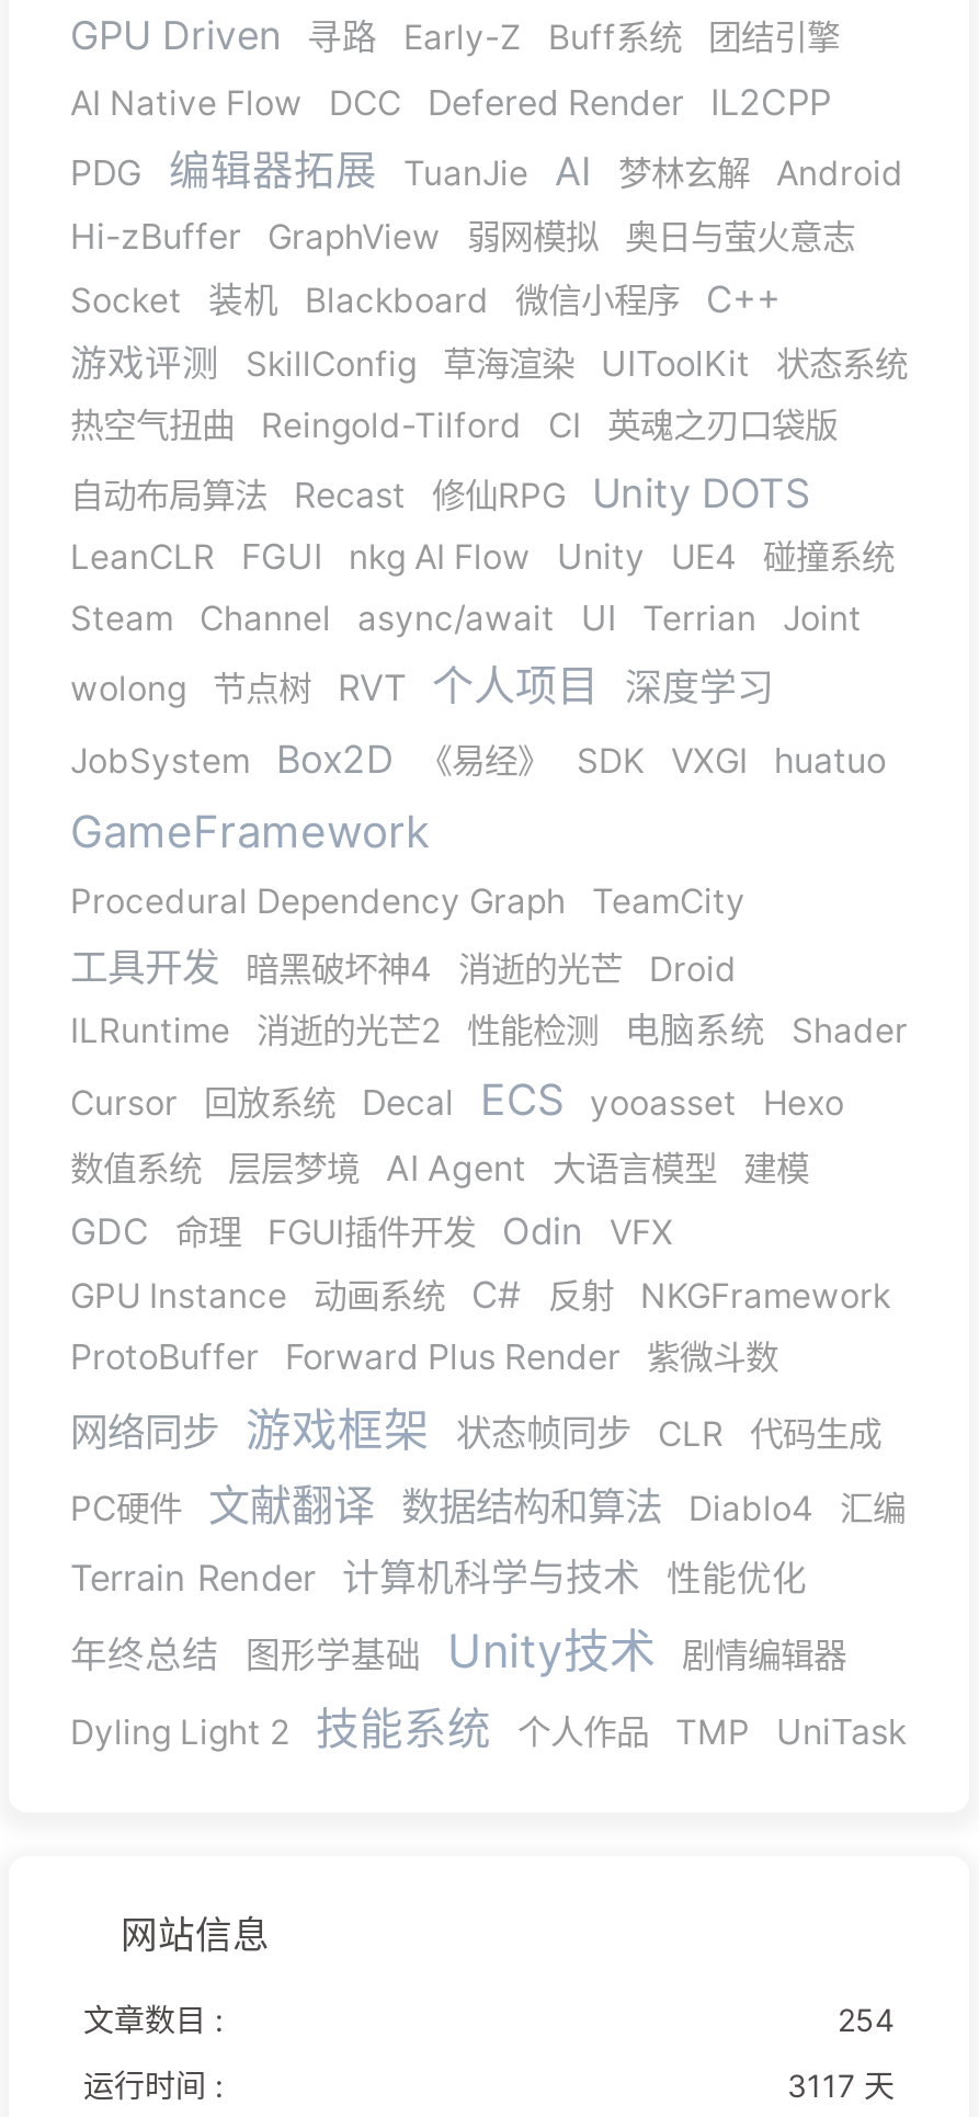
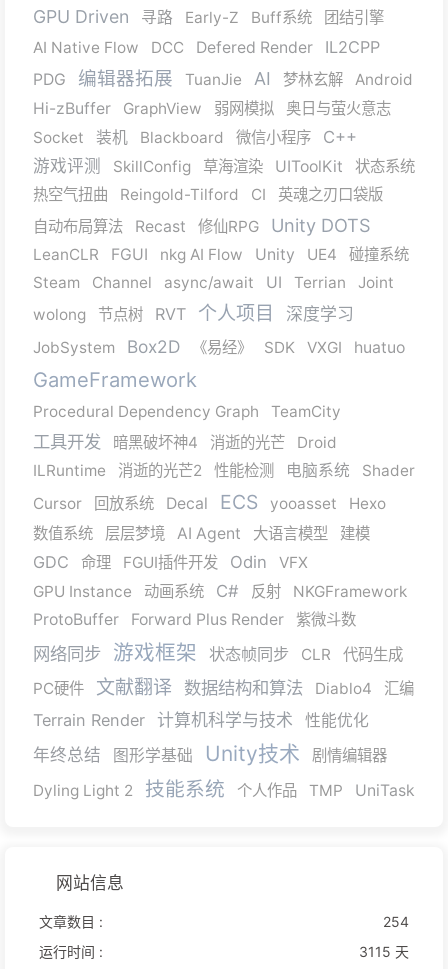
[787,2067,895,2104] 3117 天 -> [359,943,409,960] 3115 天

